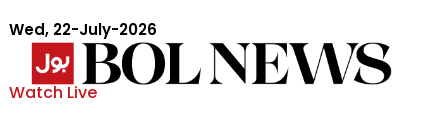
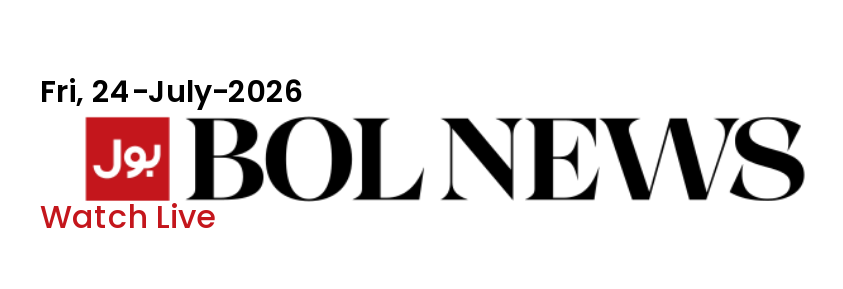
[9,19,157,40] Wed, 22-July-2026 -> [40,70,304,112] Fri, 24-July-2026

